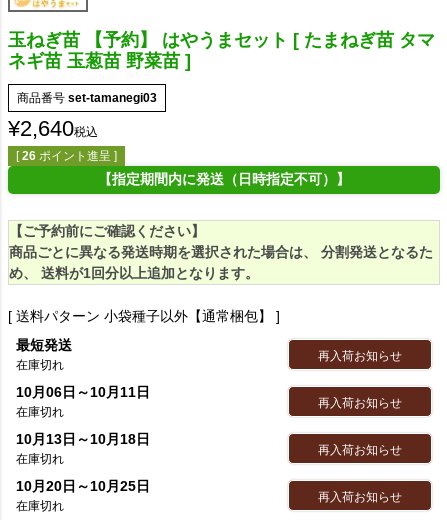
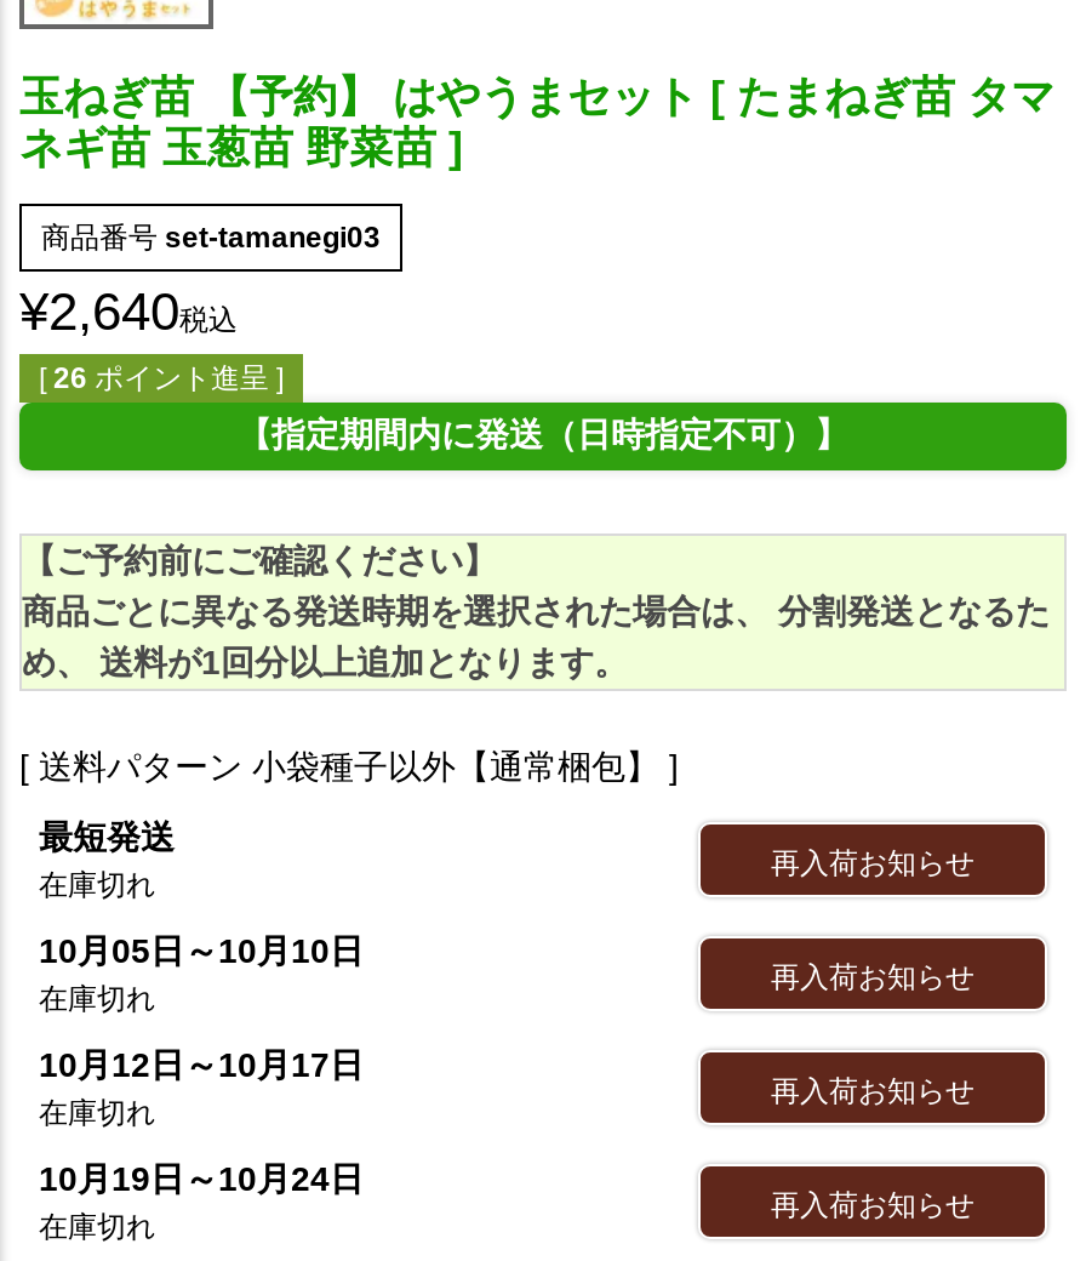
[16,384,150,400] 10月06日～10月11日 -> [39,932,364,970] 10月05日～10月10日
[16,431,150,447] 10月13日～10月18日 -> [39,1046,364,1084] 10月12日～10月17日
[16,478,150,494] 10月20日～10月25日 -> [39,1160,364,1198] 10月19日～10月24日

